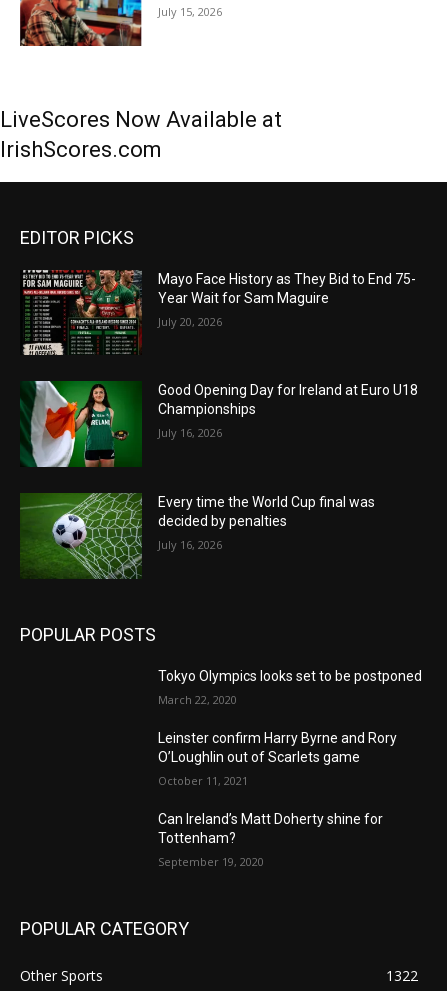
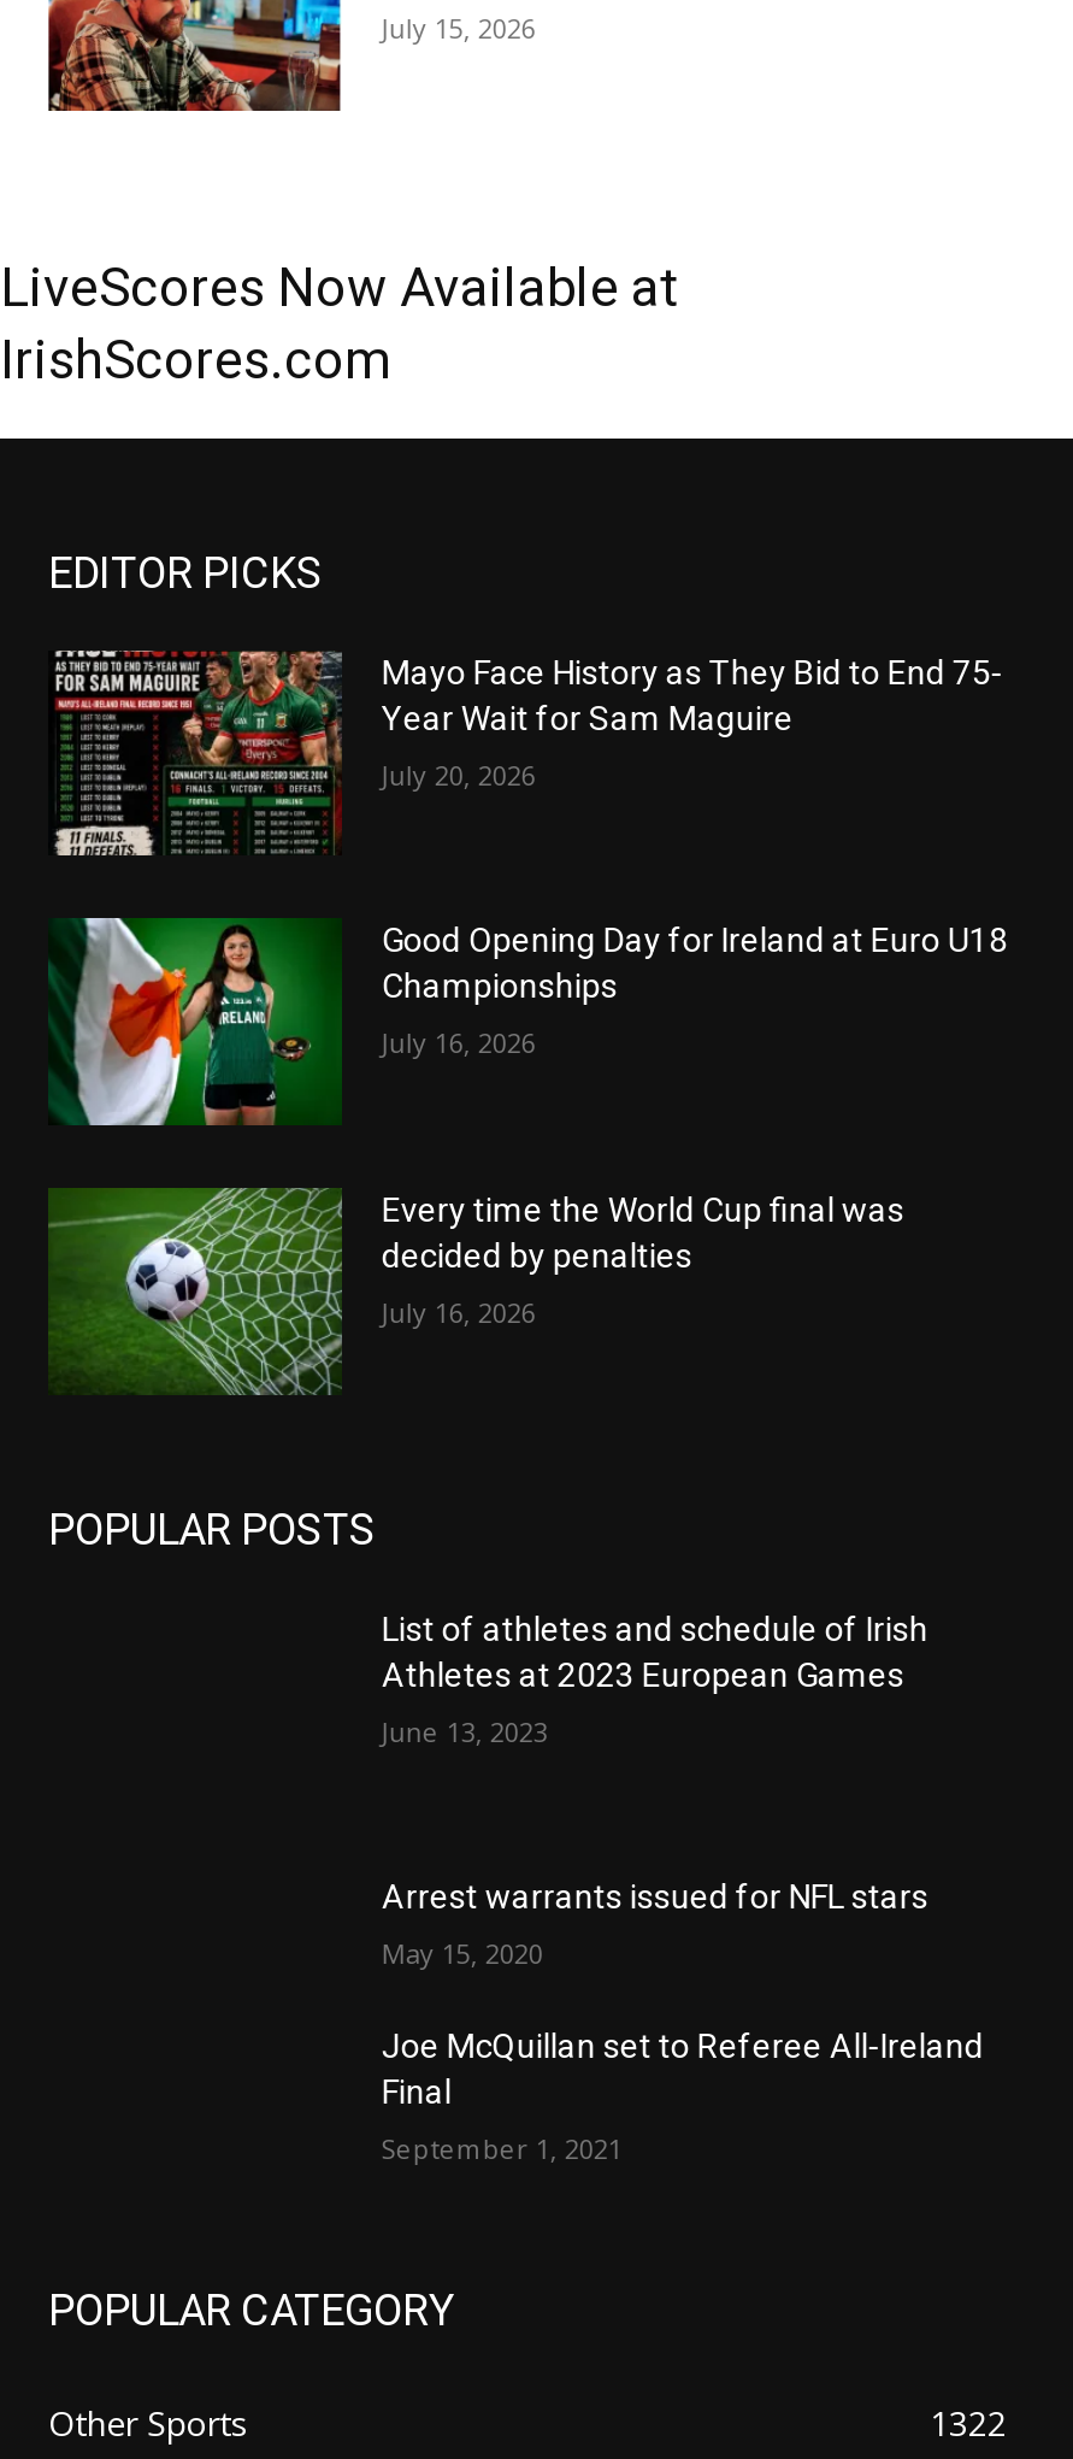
[158,668,422,684] Tokyo Olympics looks set to be postponed -> [382,1609,928,1693] List of athletes and schedule of Irish | Athletes at 2023 European Games
[158,692,237,707] March 22, 2020 -> [382,1713,548,1749] June 13, 2023
[158,730,397,765] Leinster confirm Harry Byrne and Rory | O’Loughlin out of Scarlets game -> [382,1878,928,1917] Arrest warrants issued for NFL stars
[158,773,248,788] October 11, 2021 -> [382,1936,543,1972] May 15, 2020
[158,811,383,846] Can Ireland’s Matt Doherty shine for | Tottenham? -> [382,2027,984,2112] Joe McQuillan set to Referee All-Ireland | Final
[158,854,264,869] September 19, 2020 -> [382,2131,622,2167] September 1, 2021

